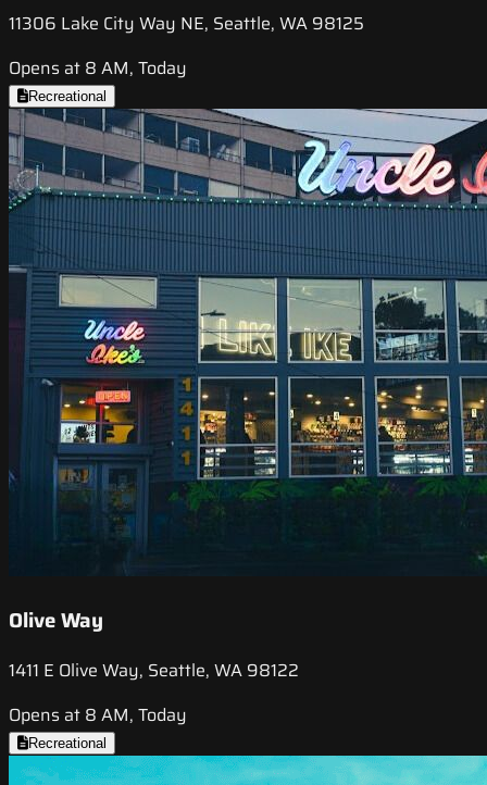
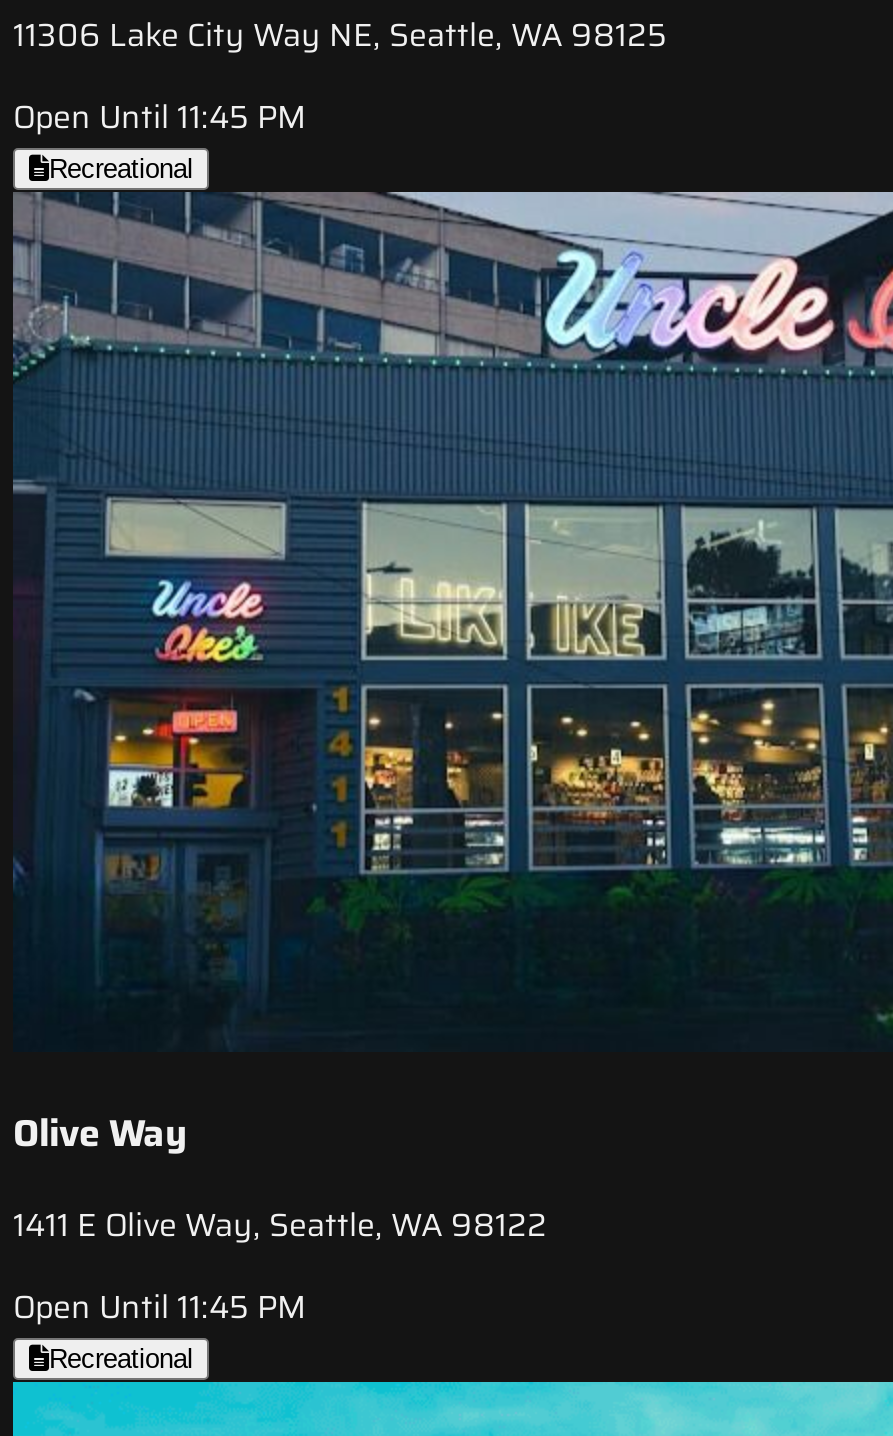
[9,55,187,82] Opens at 8 AM, Today -> [13,93,307,143] Open Until 11:45 PM
[9,701,187,728] Opens at 8 AM, Today -> [13,1282,307,1332] Open Until 11:45 PM

